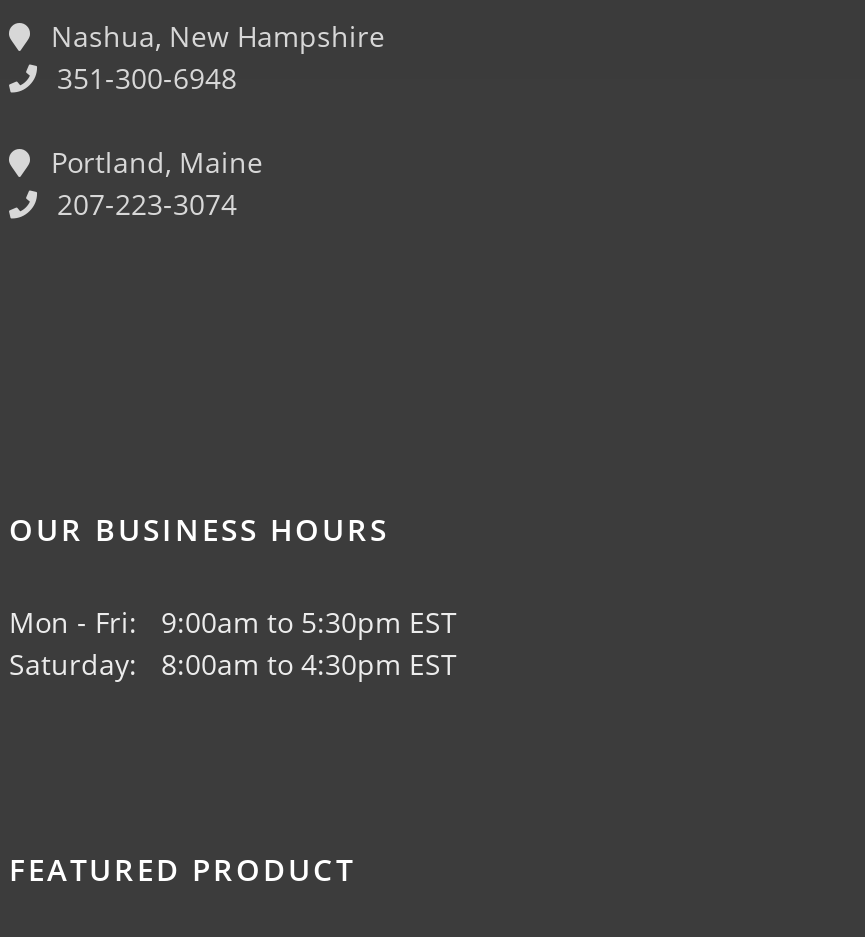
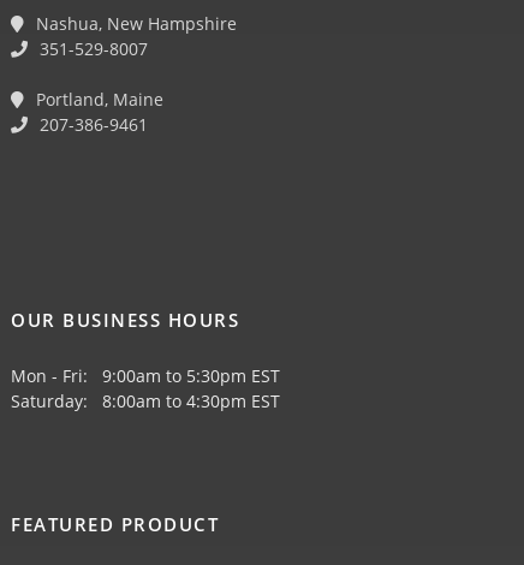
[49,59,237,97] 351-300-6948 -> [35,37,148,60] 351-529-8007
[49,185,237,223] 207-223-3074 -> [35,113,148,136] 207-386-9461

